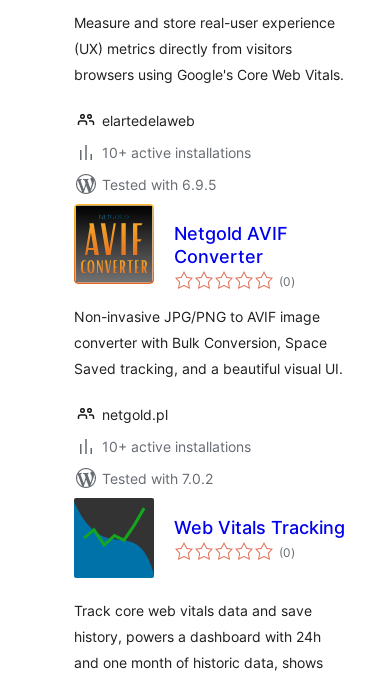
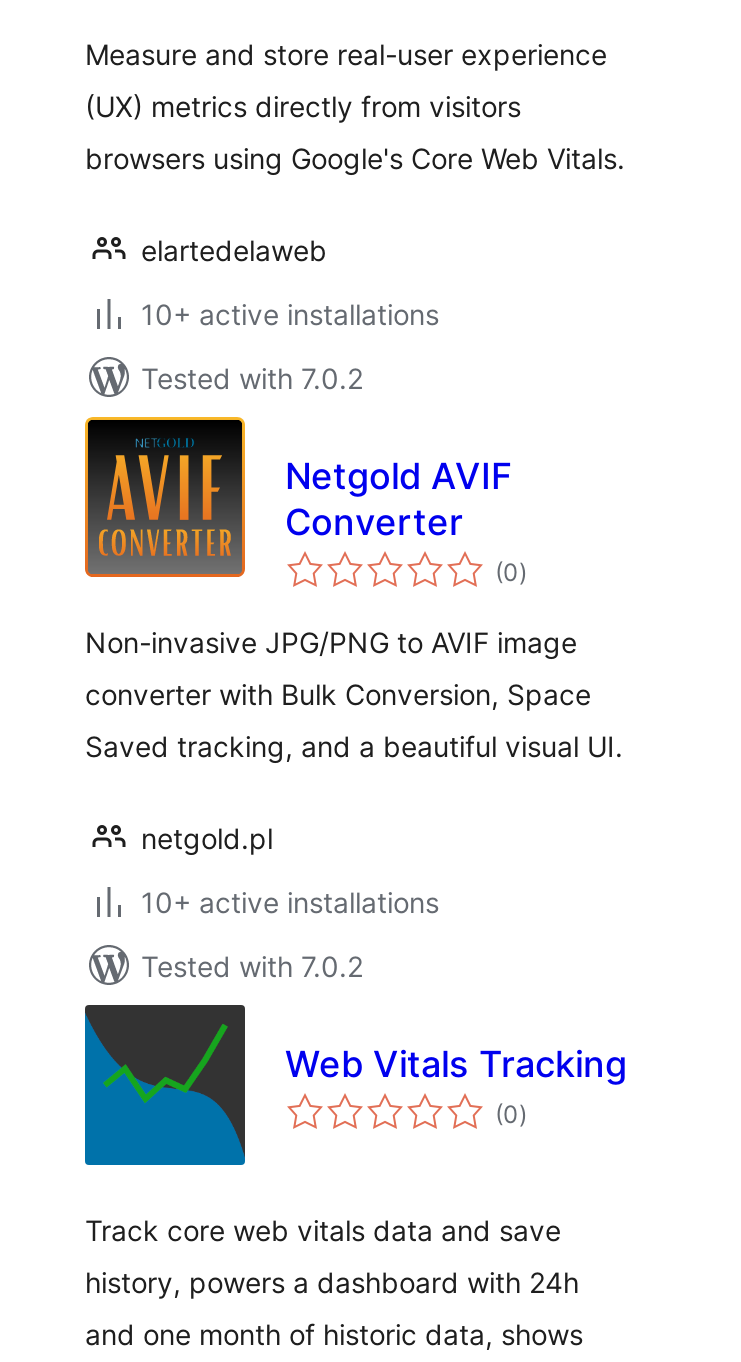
[102,176,217,193] Tested with 6.9.5 -> [141,361,363,395] Tested with 7.0.2

